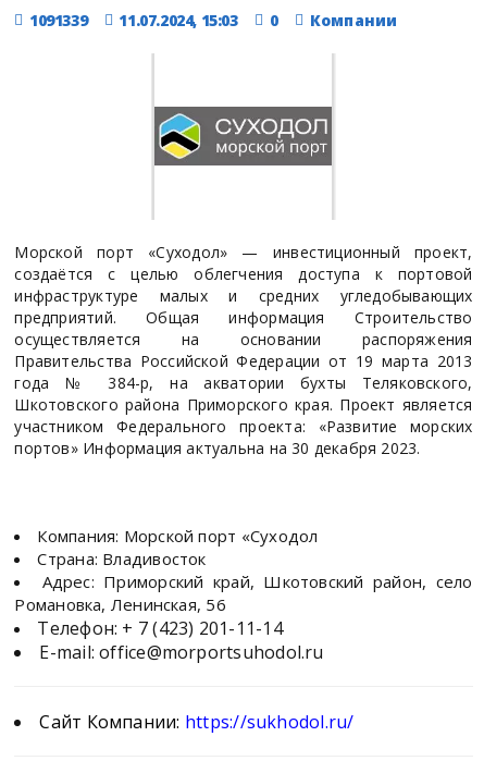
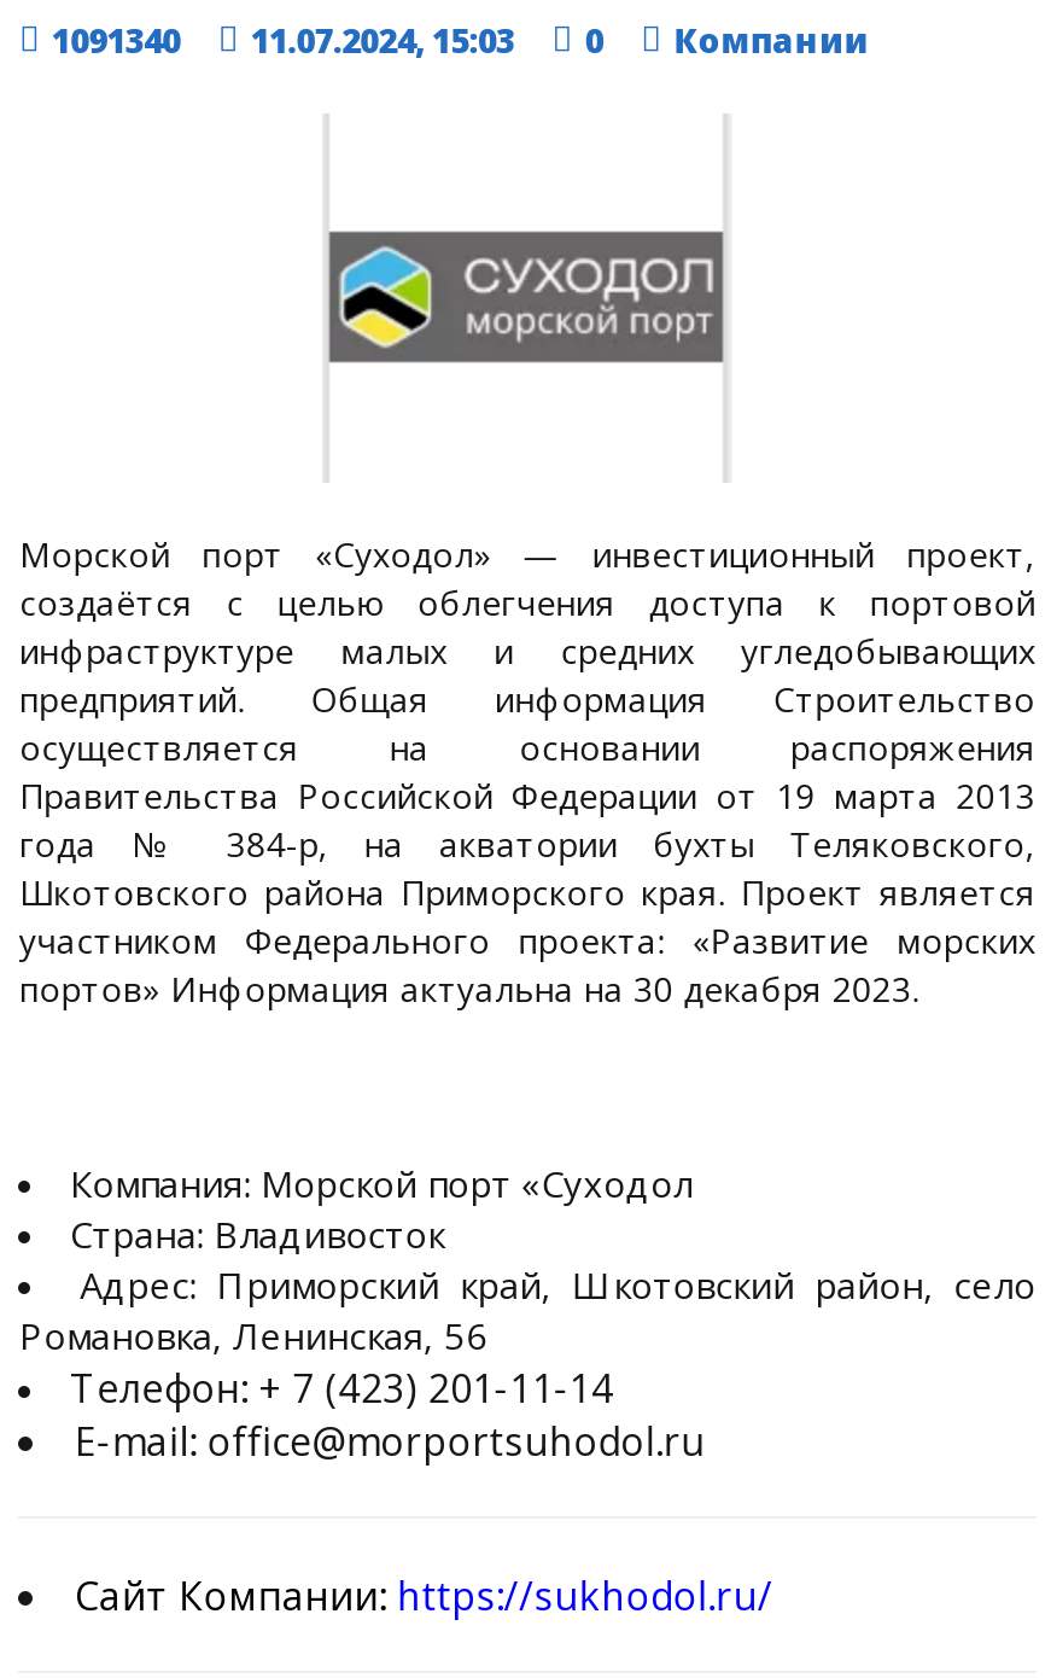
[29,10,397,30] 1091339 11.07.2024, 15:03 0 Компании -> [52,17,869,63] 1091340 11.07.2024, 15:03 0 Компании

